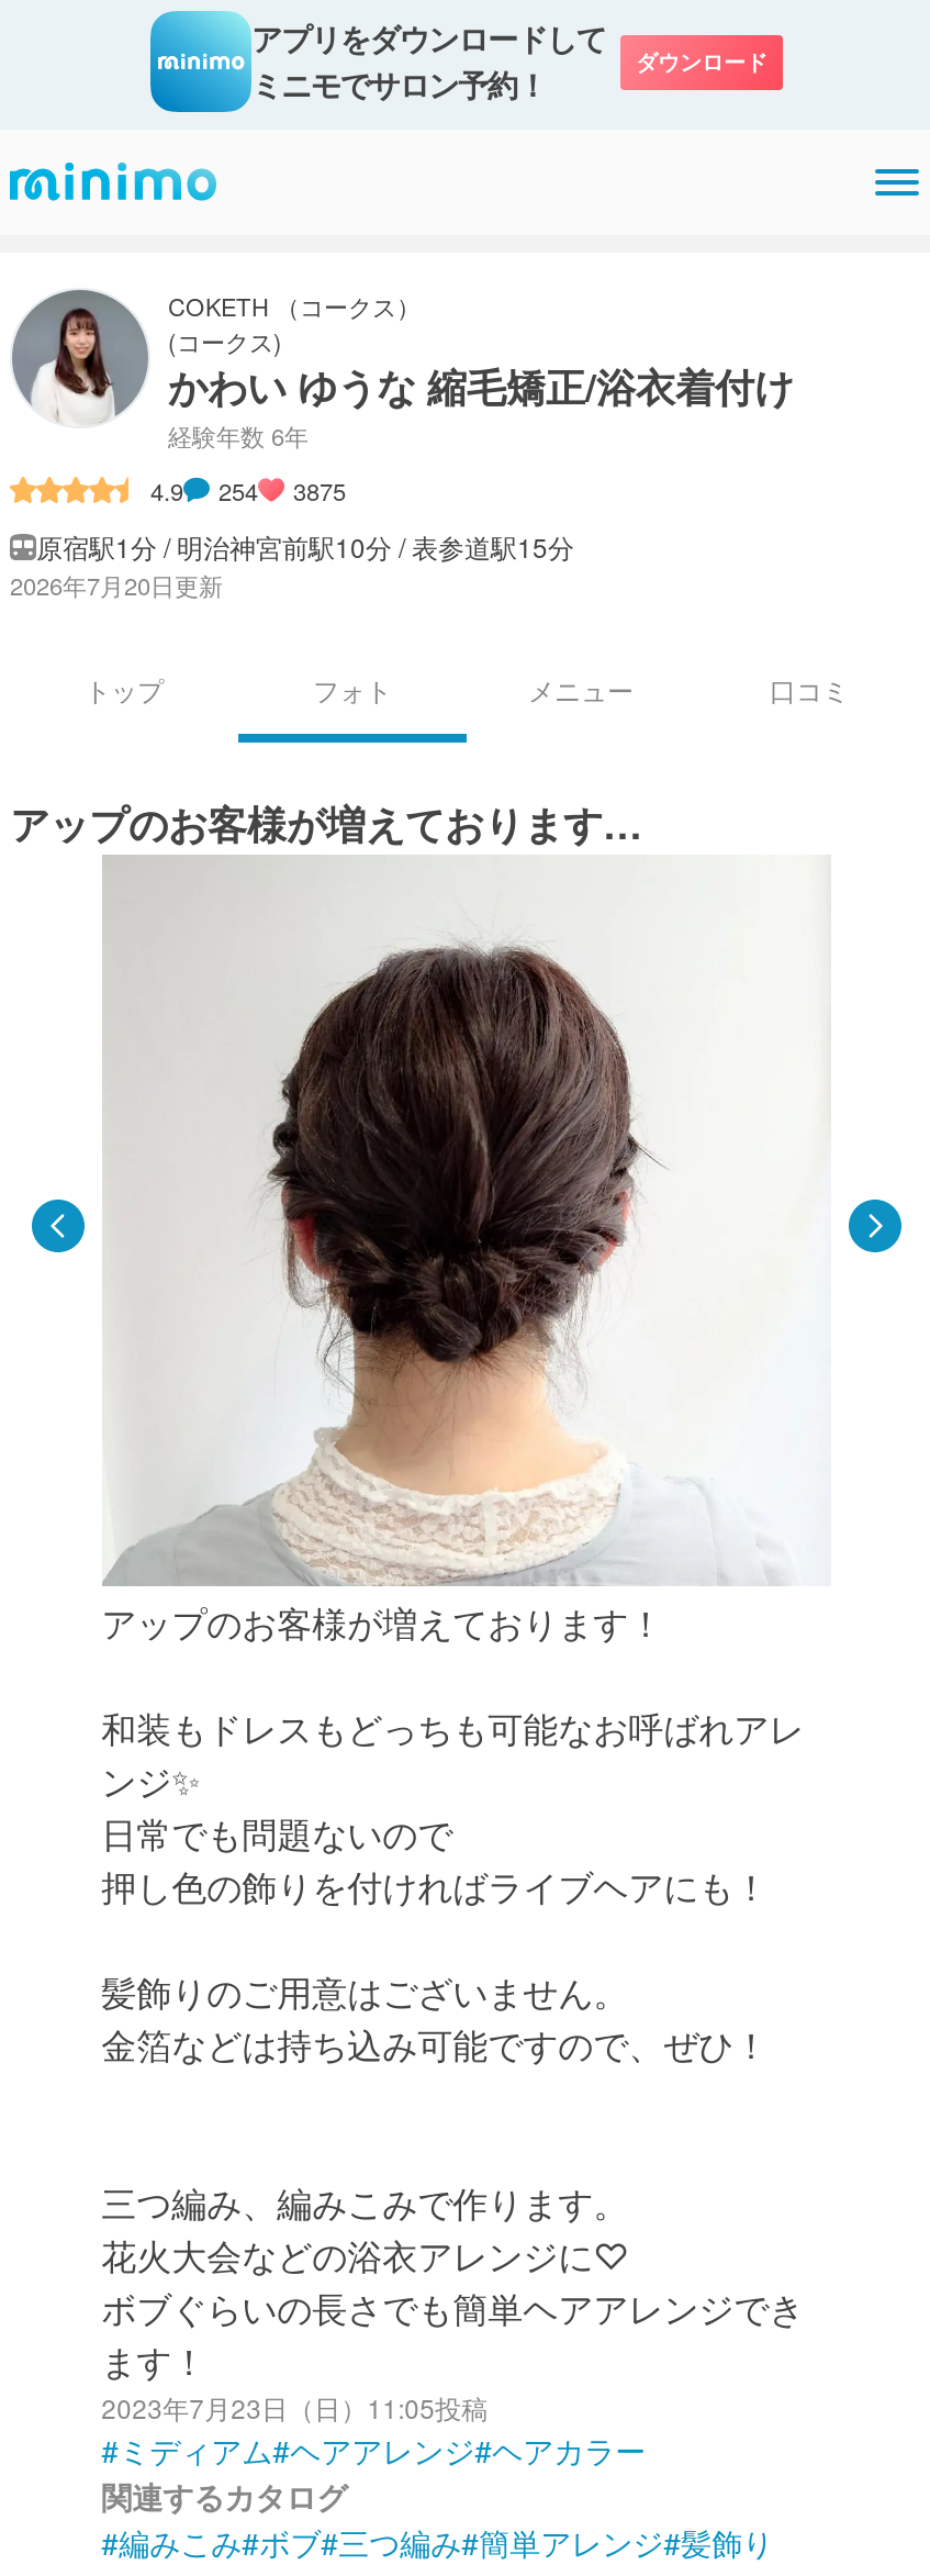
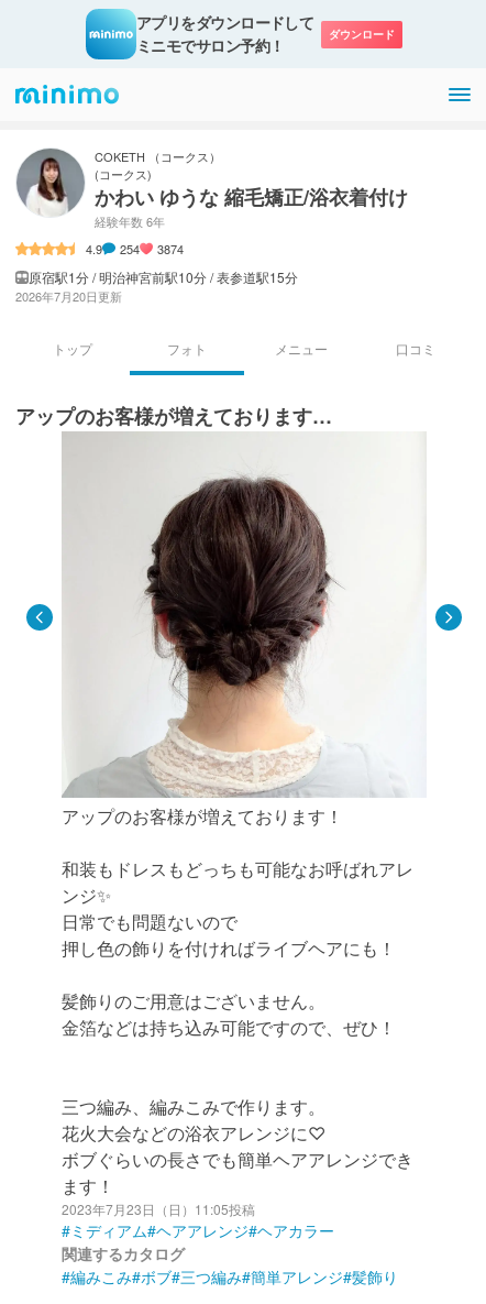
[293,472,346,508] 3875 -> [157,240,184,257] 3874

